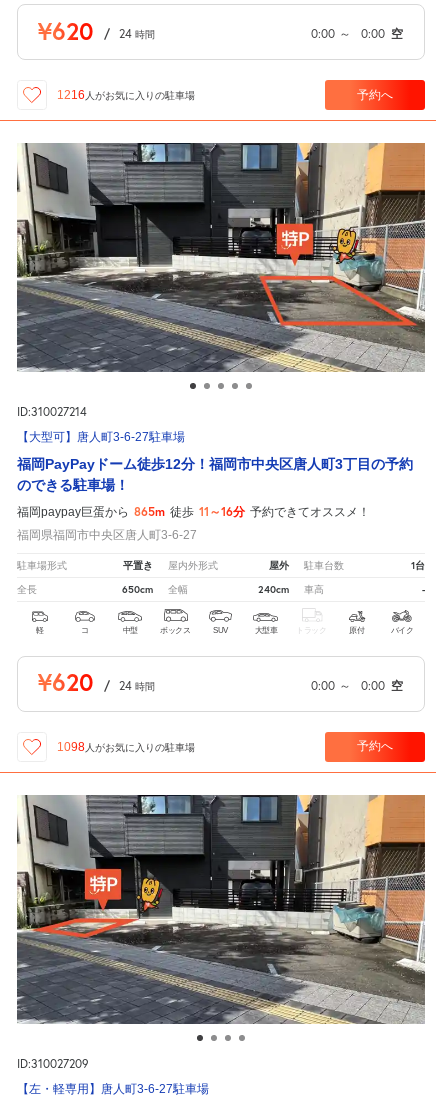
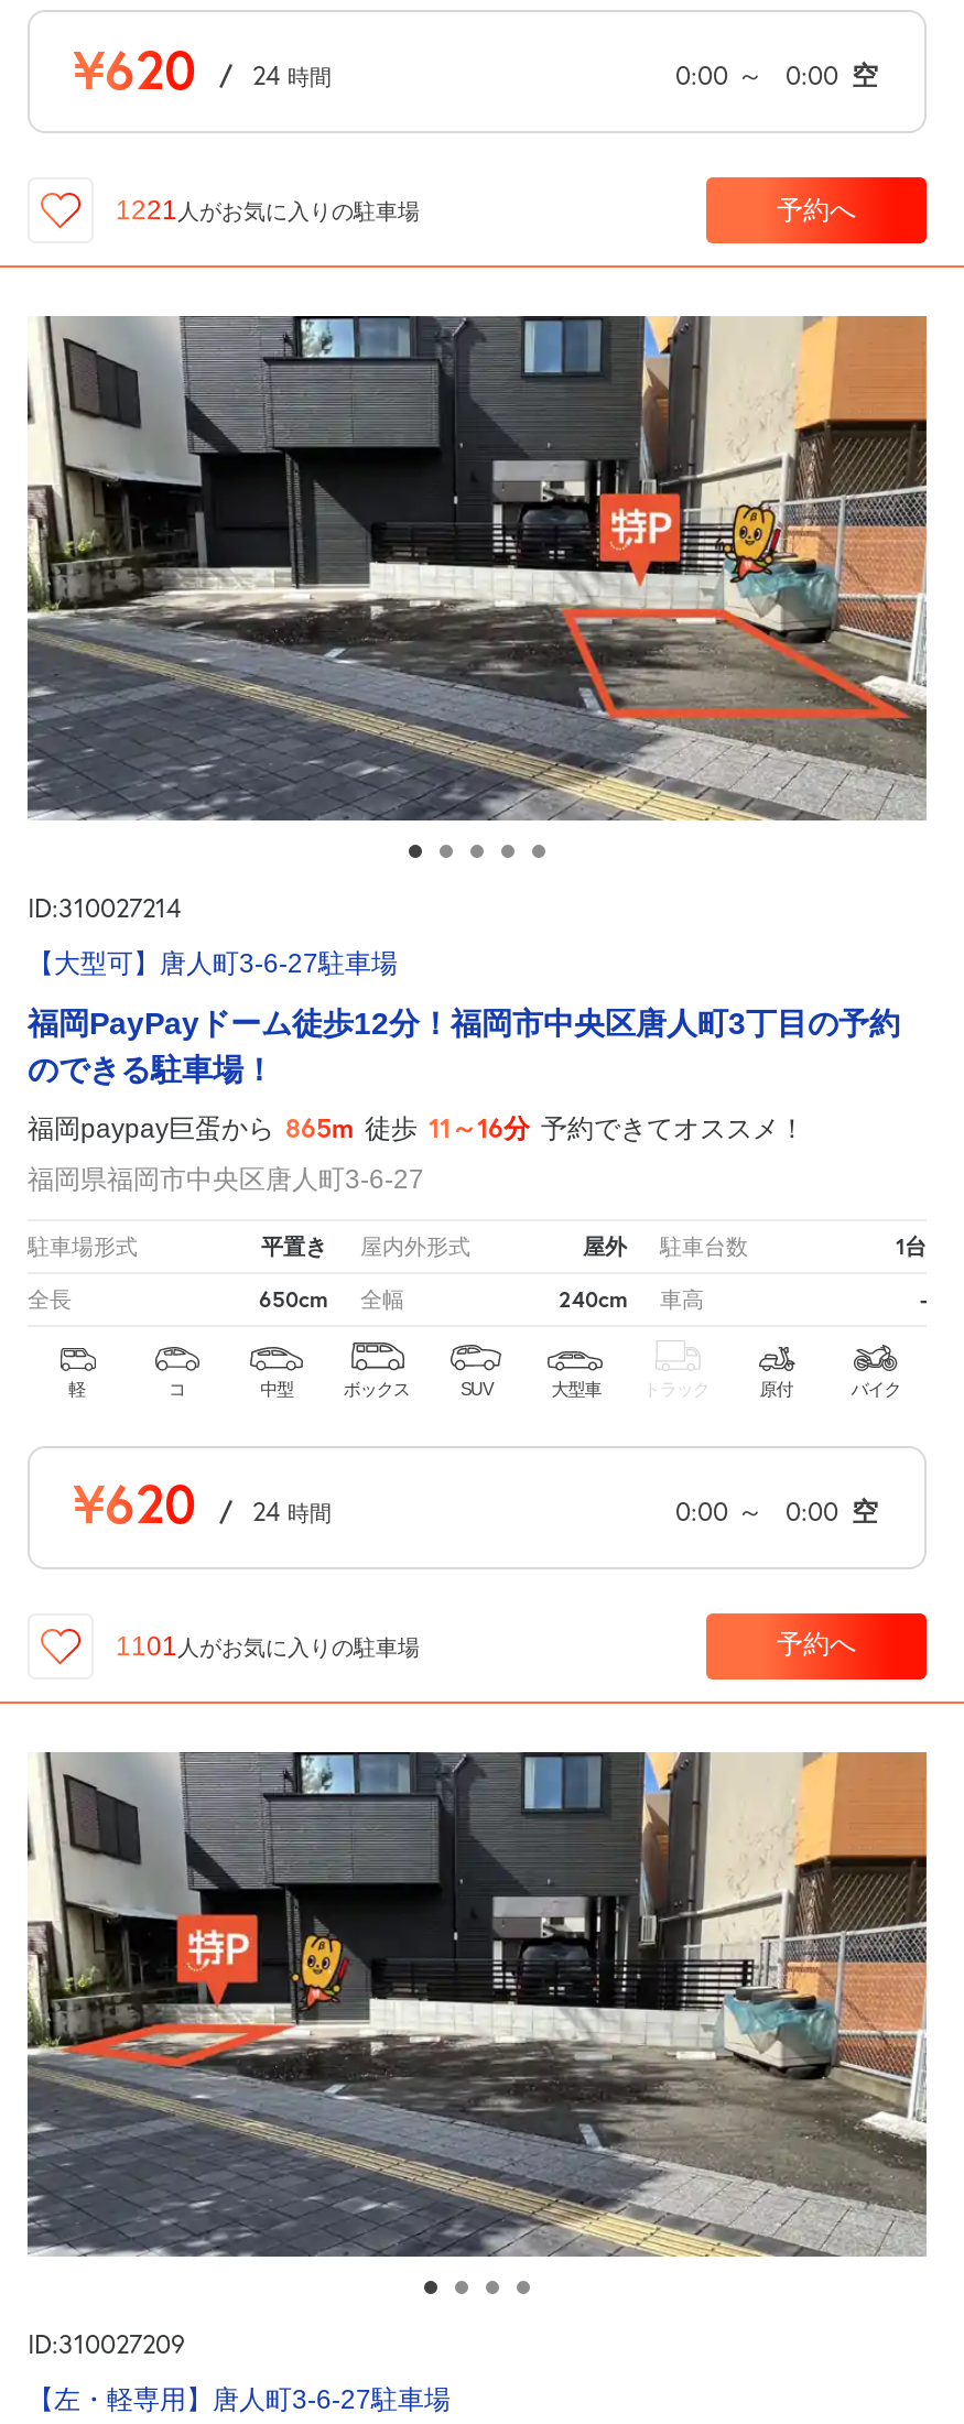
[57,88,195,102] 1216人がお気に入りの駐車場 -> [116,196,420,226] 1221人がお気に入りの駐車場
[57,740,195,754] 1098人がお気に入りの駐車場 -> [116,1631,420,1661] 1101人がお気に入りの駐車場

